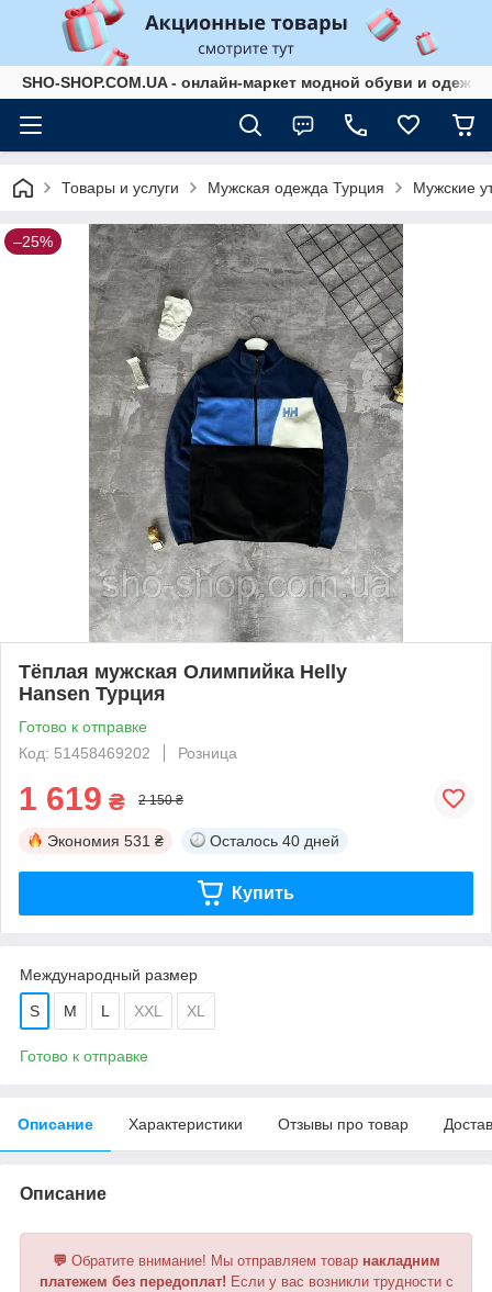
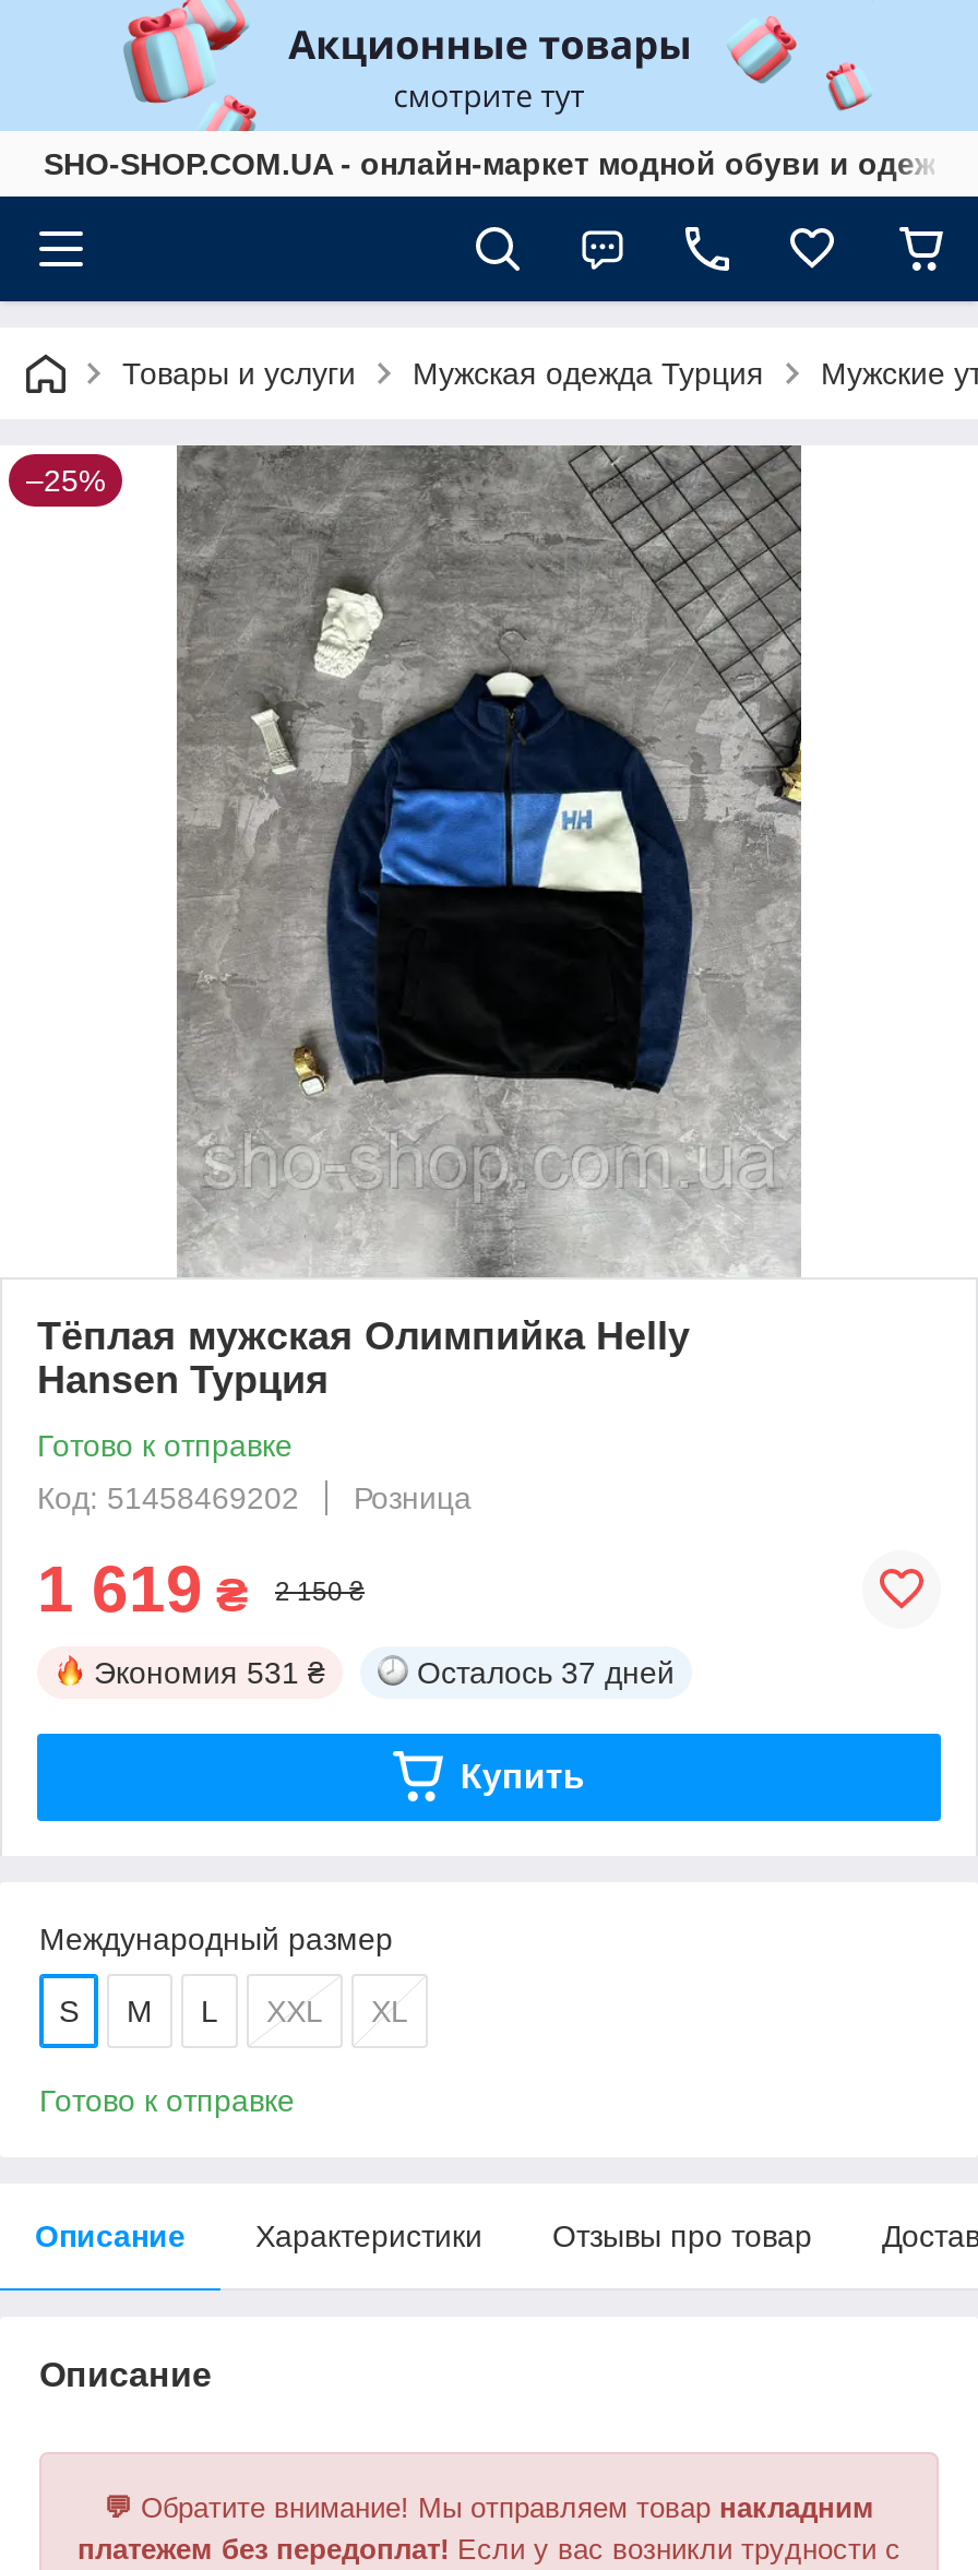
[210,832,339,849] Осталось 40 дней -> [417,1655,675,1690] Осталось 37 дней

